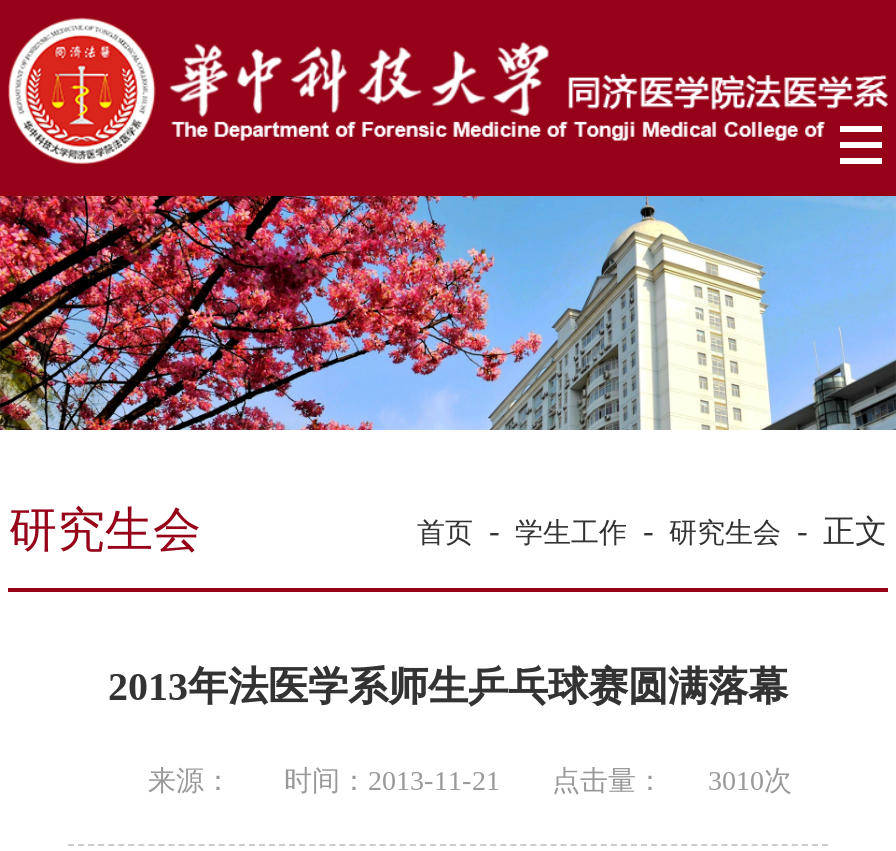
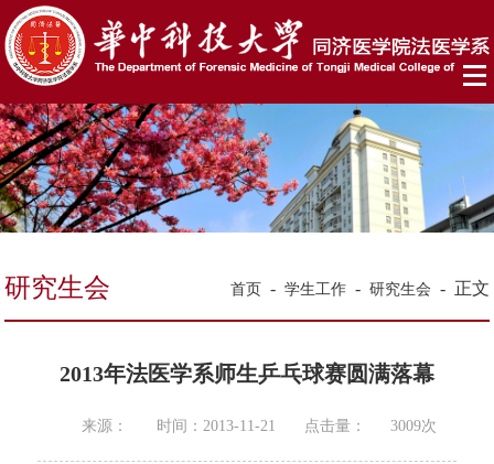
[148,765,792,795] 来源： 时间：2013-11-21 点击量： 3010次 -> [82,417,437,434] 来源： 时间：2013-11-21 点击量： 3009次

